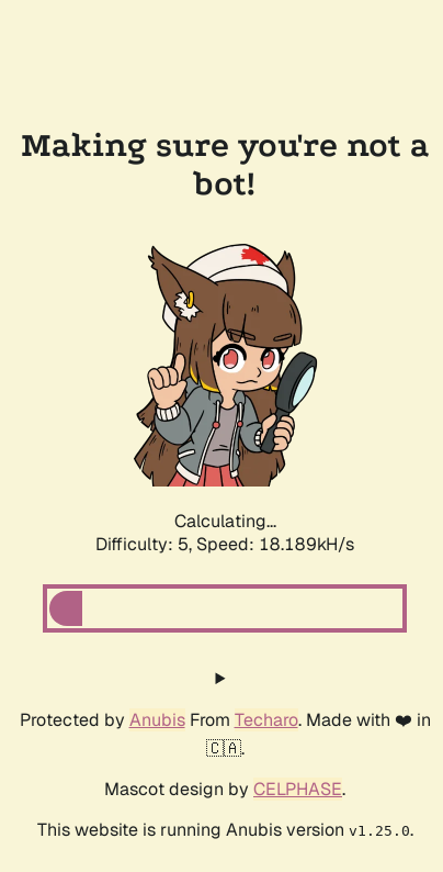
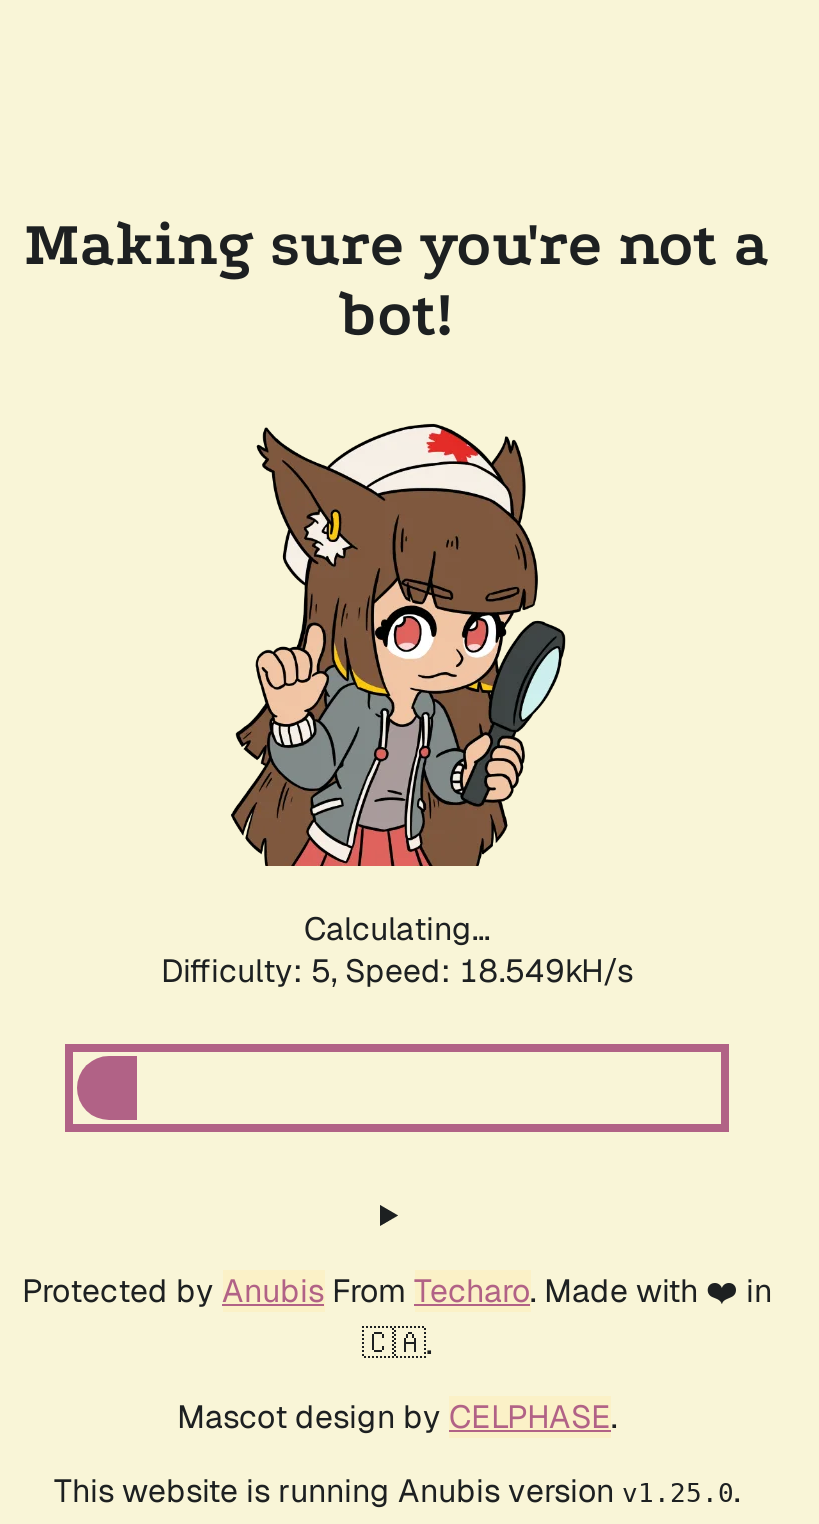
[95,533,354,556] Difficulty: 5, Speed: 18.189kH/s -> [161,950,633,992] Difficulty: 5, Speed: 18.549kH/s

